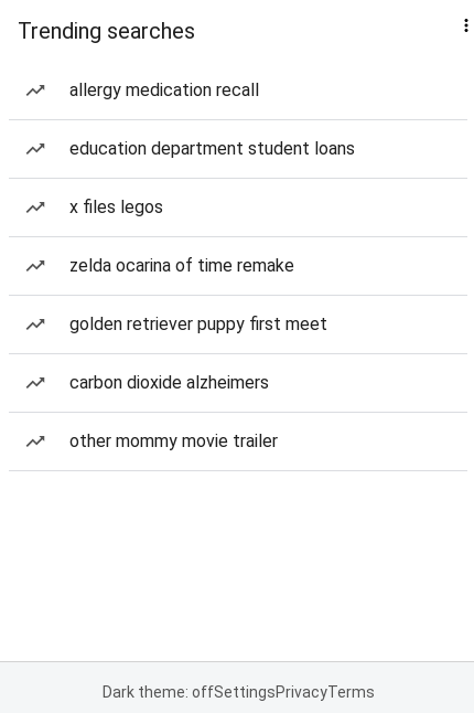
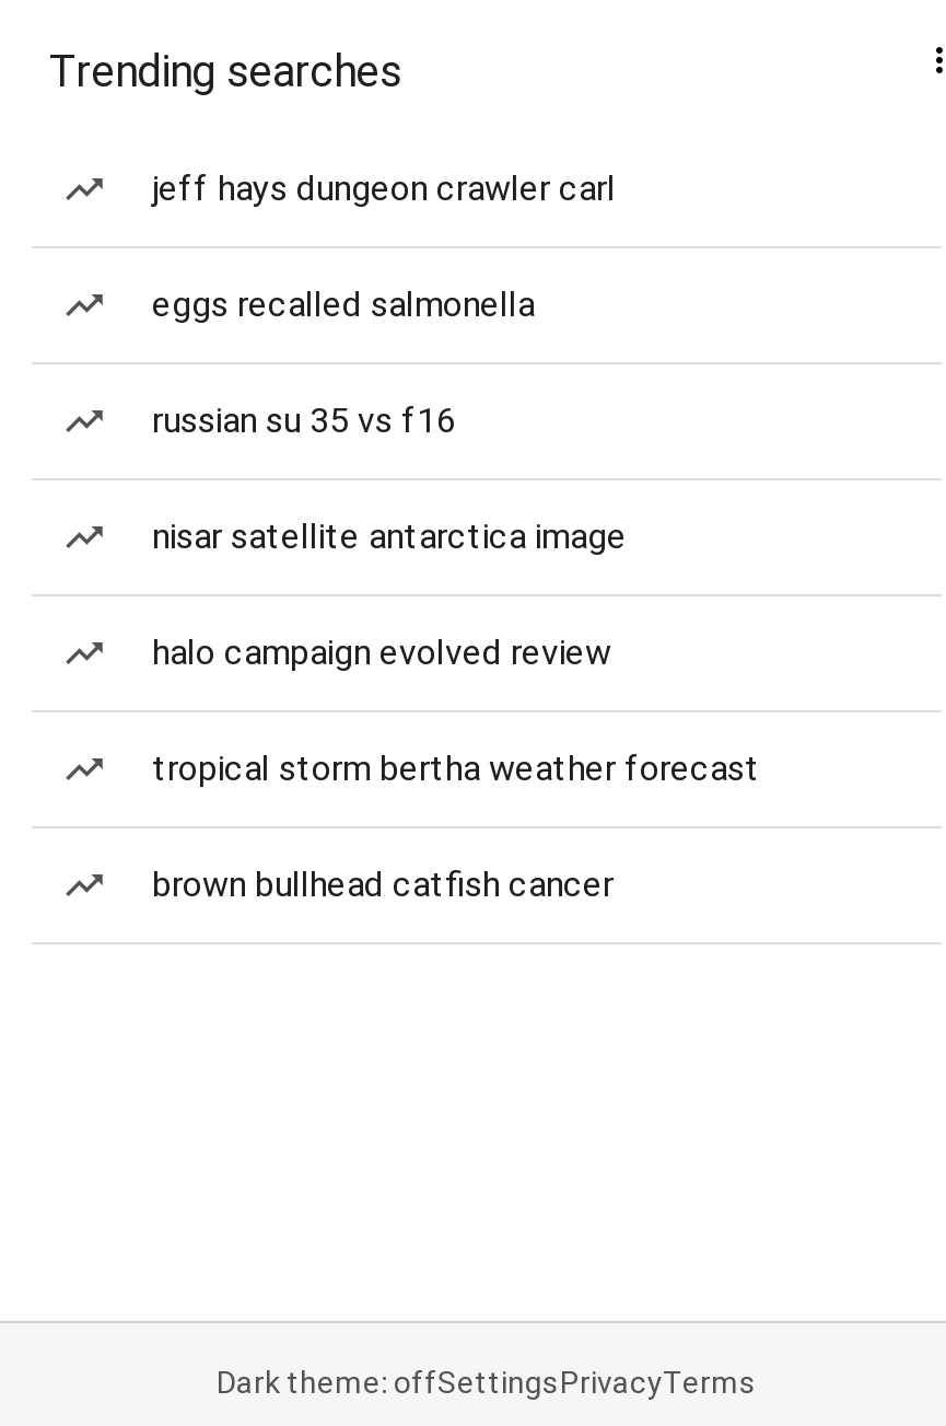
[69,79,259,100] allergy medication recall -> [152,167,616,209] jeff hays dungeon crawler carl
[69,138,355,159] education department student loans -> [152,283,535,325] eggs recalled salmonella
[69,196,163,217] x files legos -> [152,399,456,441] russian su 35 vs f16
[69,255,294,276] zelda ocarina of time remake -> [152,515,627,557] nisar satellite antarctica image
[69,313,327,334] golden retriever puppy first meet -> [152,631,611,673] halo campaign evolved review
[69,372,269,393] carbon dioxide alzheimers -> [152,747,760,789] tropical storm bertha weather forecast
[69,430,278,451] other mommy movie trailer -> [152,863,614,905] brown bullhead catfish cancer

